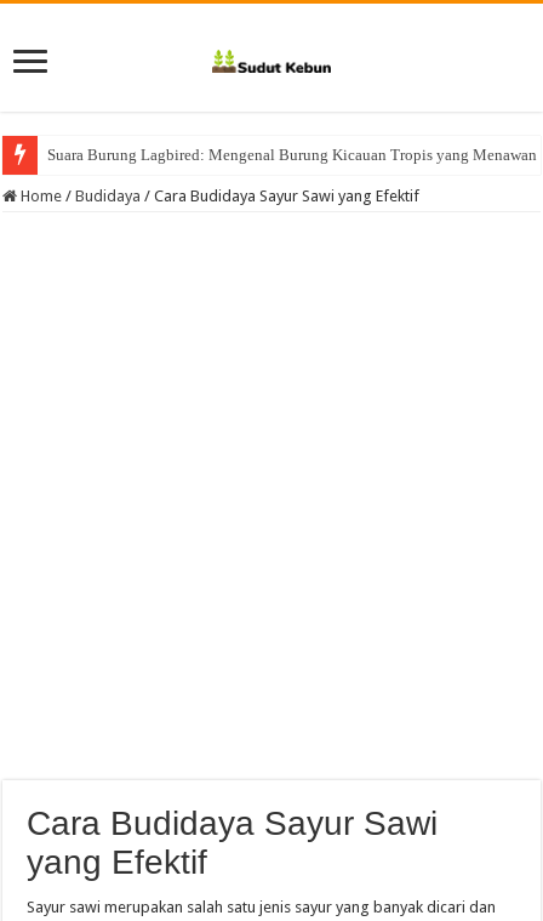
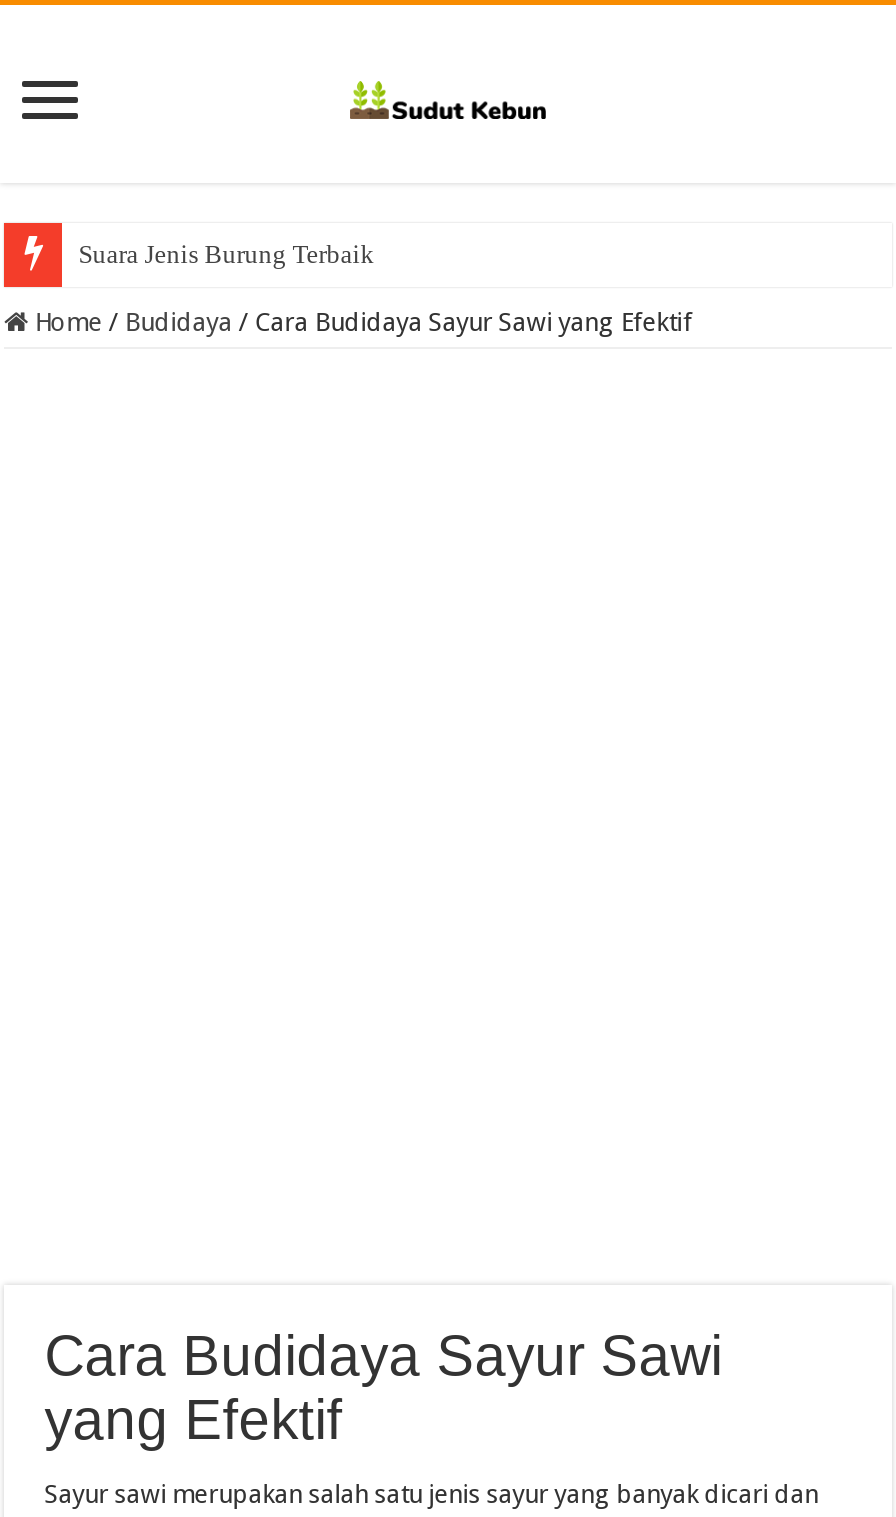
[48,146,537,164] Suara Burung Lagbired: Mengenal Burung Kicauan Tropis yang Menawan -> [78,239,374,269] Suara Jenis Burung Terbaik

